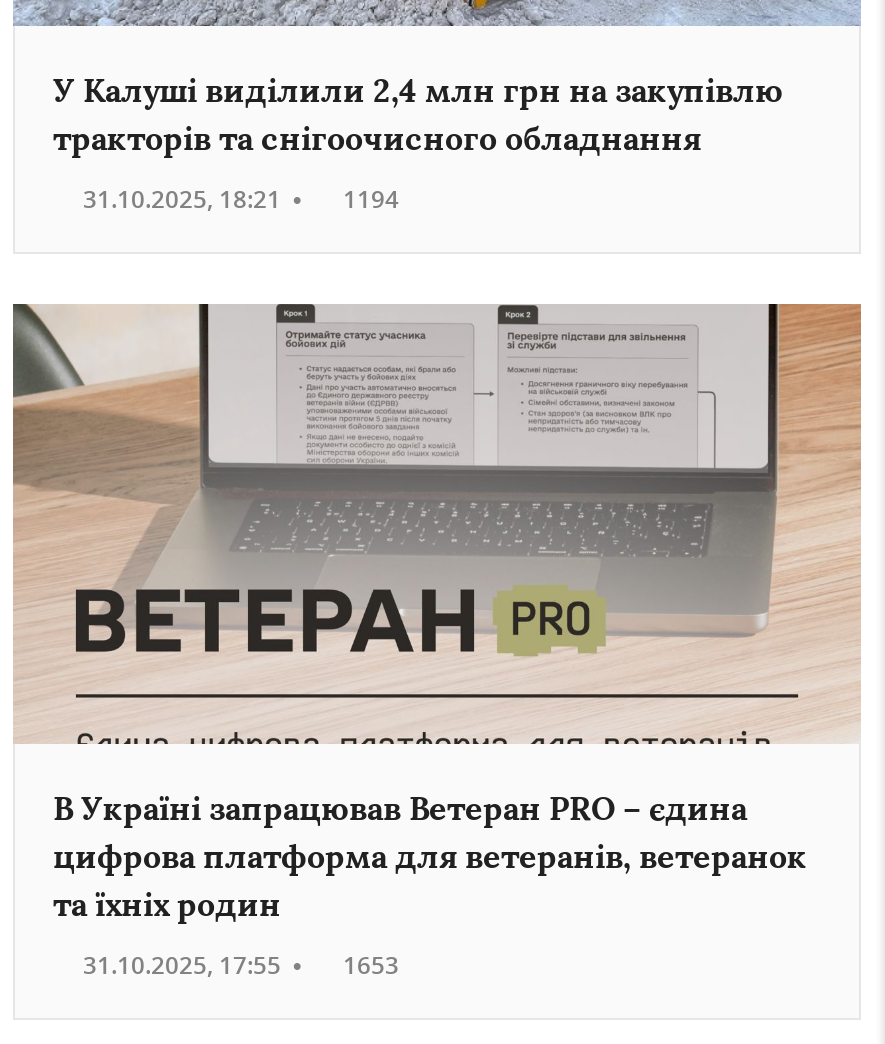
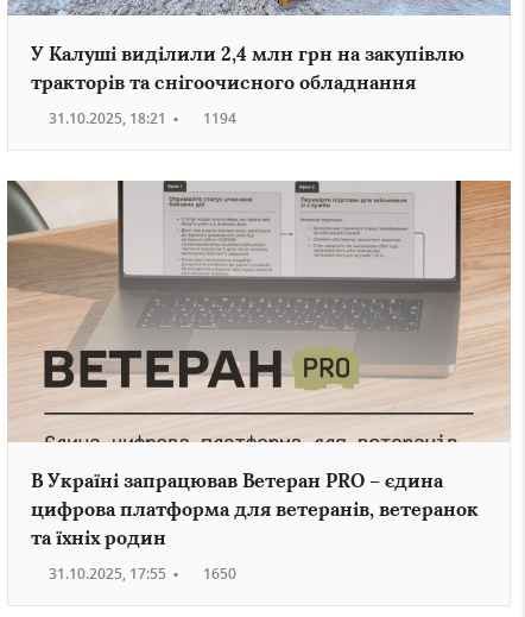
[83,949,399,983] 31.10.2025, 17:55 • 1653 -> [49,564,236,584] 31.10.2025, 17:55 • 1650

